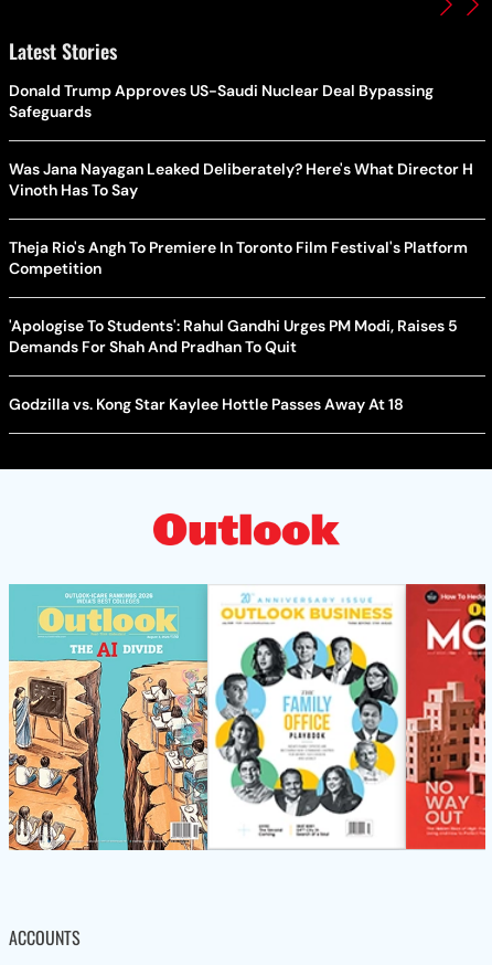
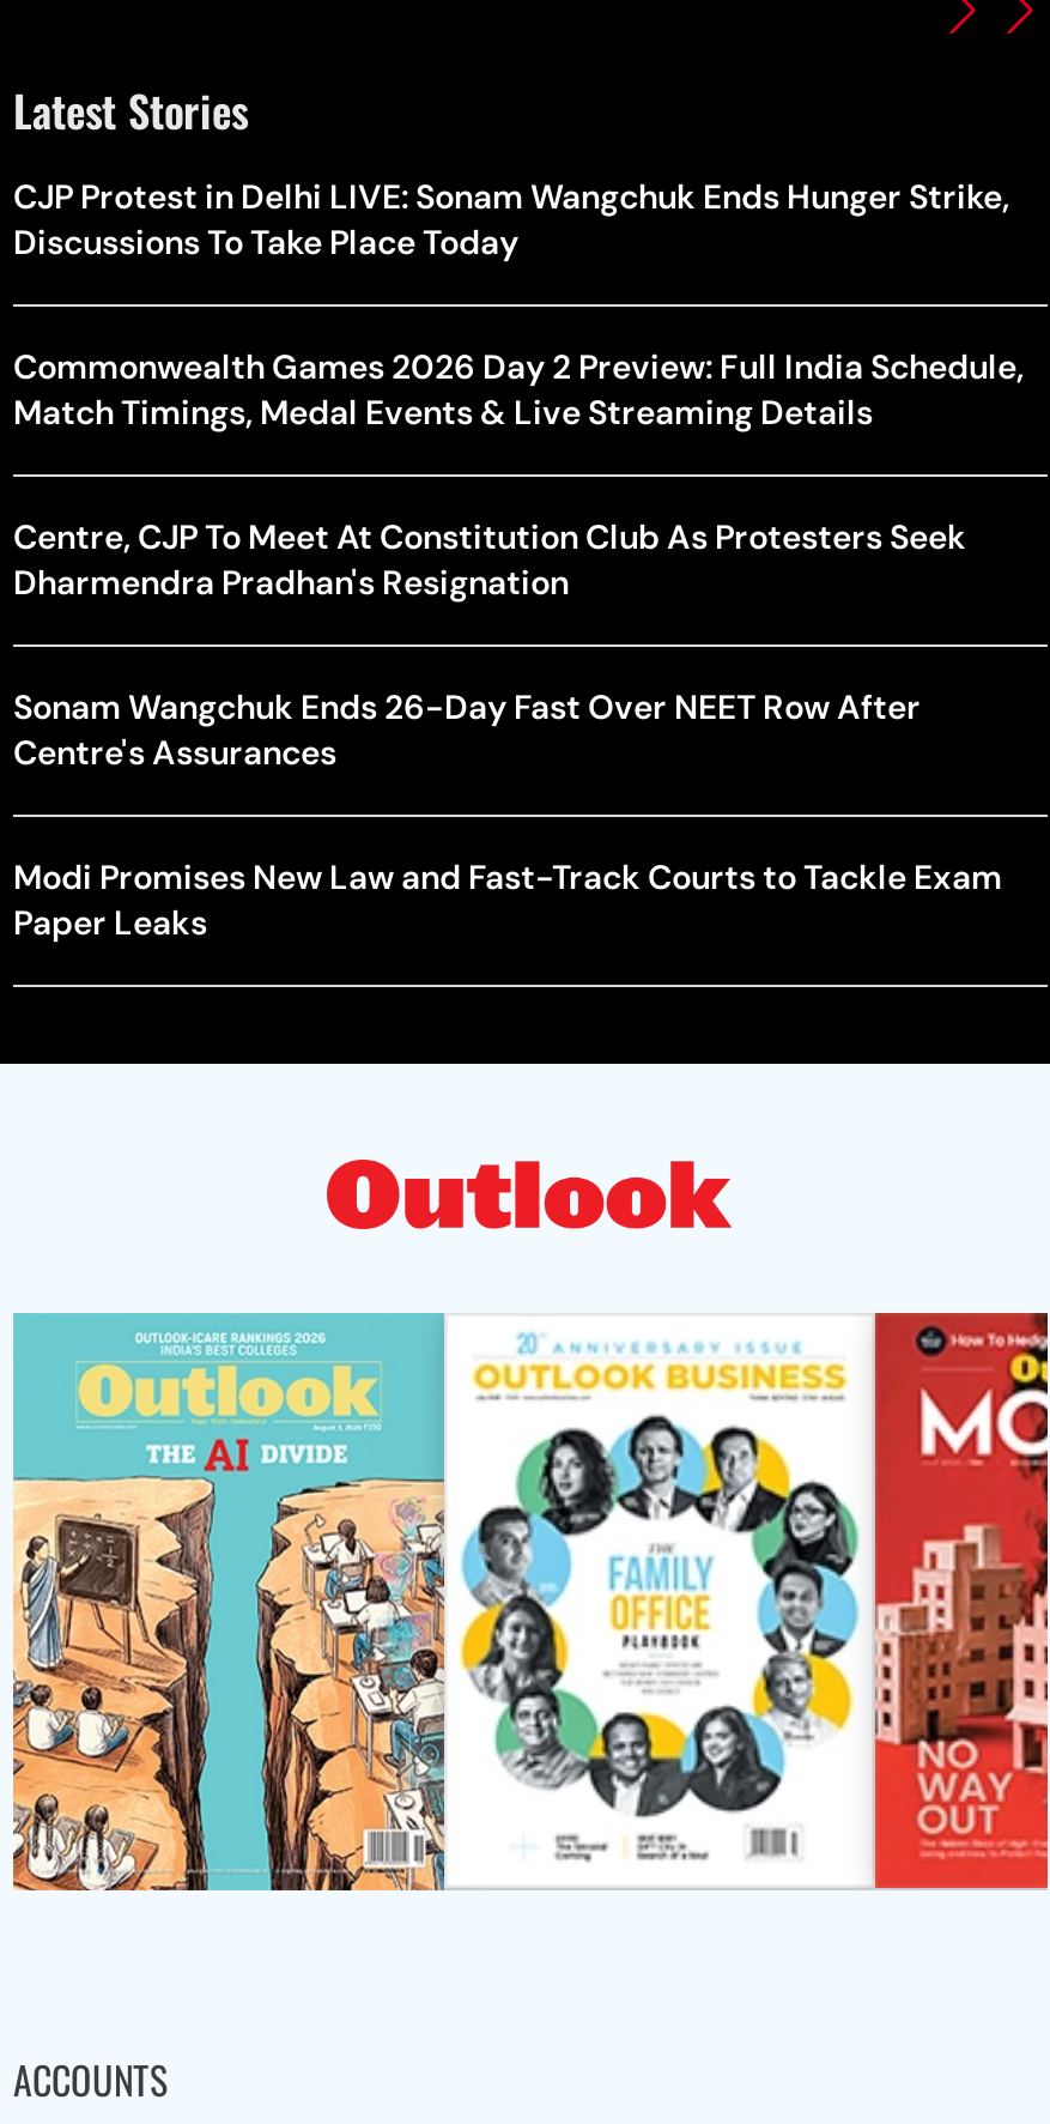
[9,81,434,122] Donald Trump Approves US-Saudi Nuclear Deal Bypassing | Safeguards -> [13,176,1009,265] CJP Protest in Delhi LIVE: Sonam Wangchuk Ends Hunger Strike, | Discussions To Take Place Today
[9,159,473,200] Was Jana Nayagan Leaked Deliberately? Here's What Director H | Vinoth Has To Say -> [13,346,1024,435] Commonwealth Games 2026 Day 2 Preview: Full India Schedule, | Match Timings, Medal Events & Live Streaming Details
[9,238,468,279] Theja Rio's Angh To Premiere In Toronto Film Festival's Platform | Competition -> [13,516,966,605] Centre, CJP To Meet At Constitution Club As Protesters Seek | Dharmendra Pradhan's Resignation
[9,316,458,357] 'Apologise To Students': Rahul Gandhi Urges PM Modi, Raises 5 | Demands For Shah And Pradhan To Quit -> [13,686,921,775] Sonam Wangchuk Ends 26-Day Fast Over NEET Row After | Centre's Assurances
[9,395,404,414] Godzilla vs. Kong Star Kaylee Hottle Passes Away At 18 -> [13,856,1002,945] Modi Promises New Law and Fast-Track Courts to Tackle Exam | Paper Leaks

